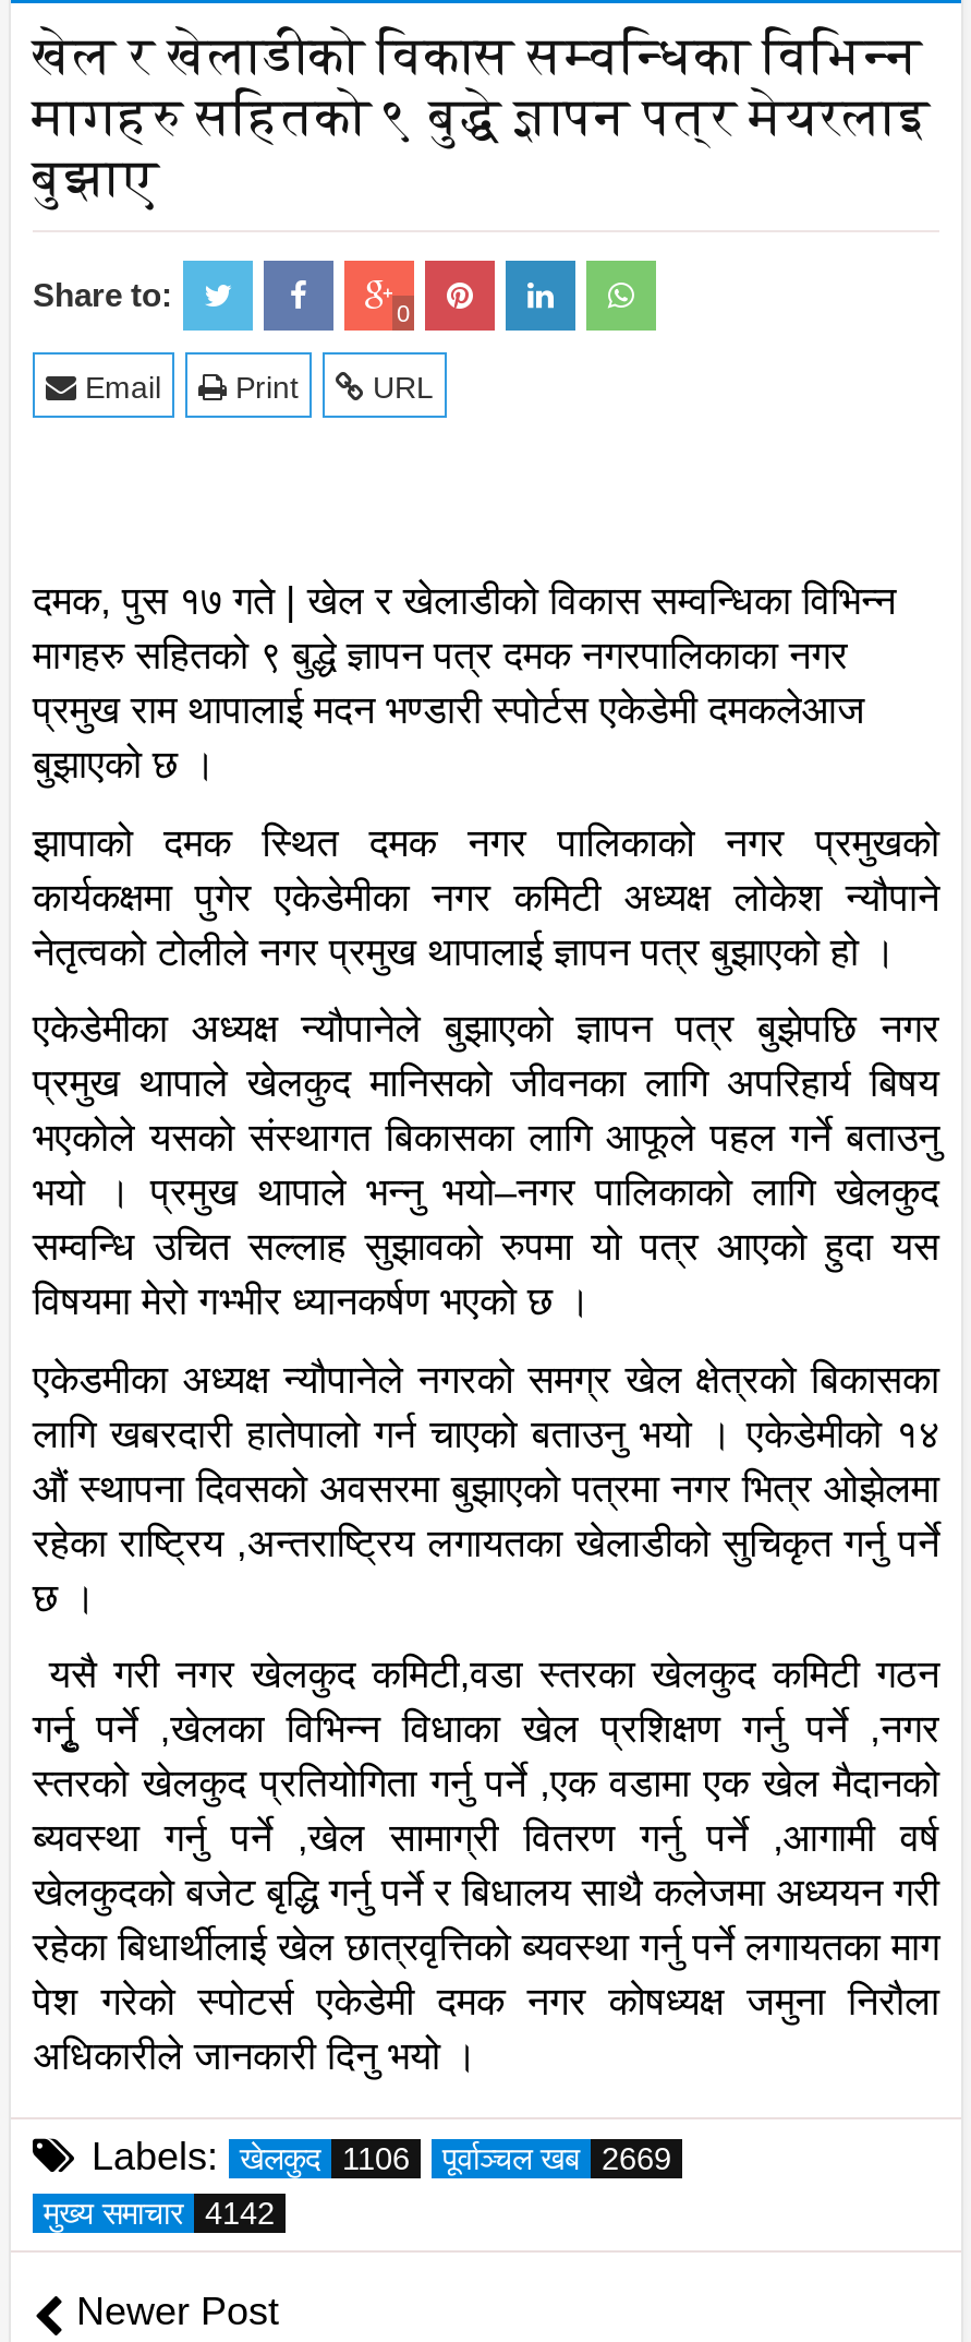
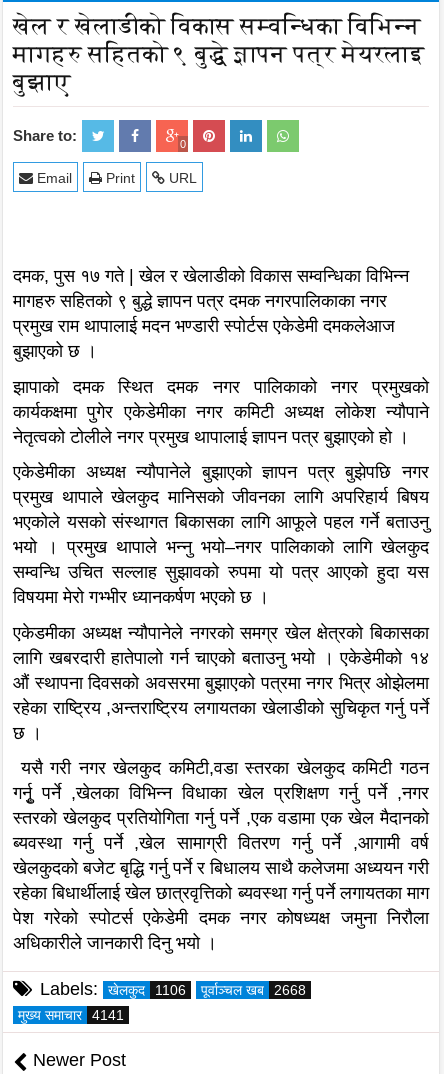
[92,2135,671,2178] Labels: खेलकुद 1106 पूर्वाञ्चल खब 2669 -> [40,979,306,999] Labels: खेलकुद 1106 पूर्वाञ्चल खब 2668
[44,2196,275,2231] मुख्य समाचार 4142 -> [18,1007,124,1023] मुख्य समाचार 4141

